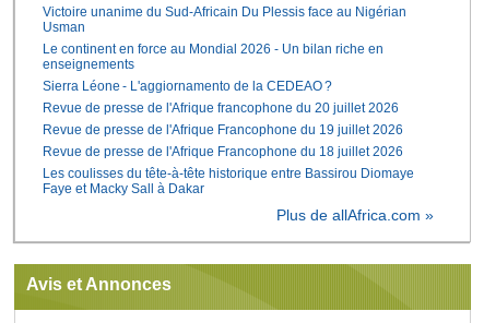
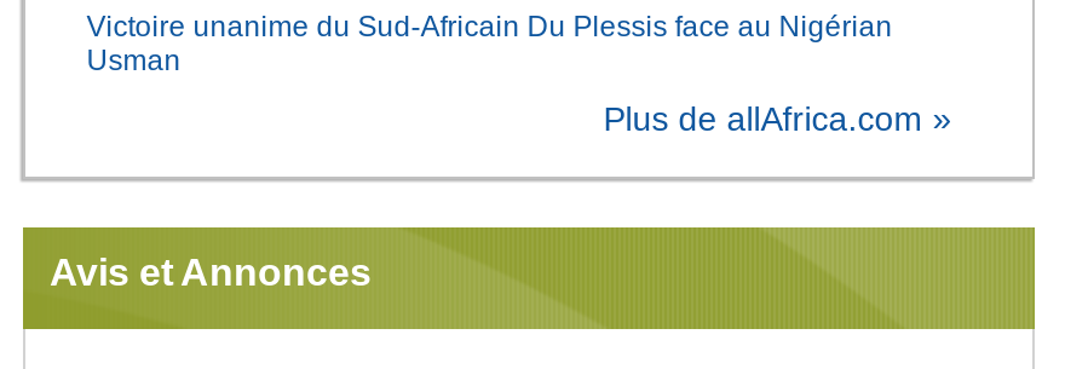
[43,41,414,196] Le continent en force au Mondial 2026 - Un bilan riche en | enseignements | Sierra Léone - L'aggiornamento de la CEDEAO ? | Revue de presse de l'Afrique francophone du 20 juillet 2026 | Revue de presse de l'Afrique Francophone du 19 juillet 2026 | Revue de presse de l'Afrique Francophone du 18 juillet 2026 | Les coulisses du tête-à-tête historique entre Bassirou Diomaye | Faye et Macky Sall à Dakar -> none

